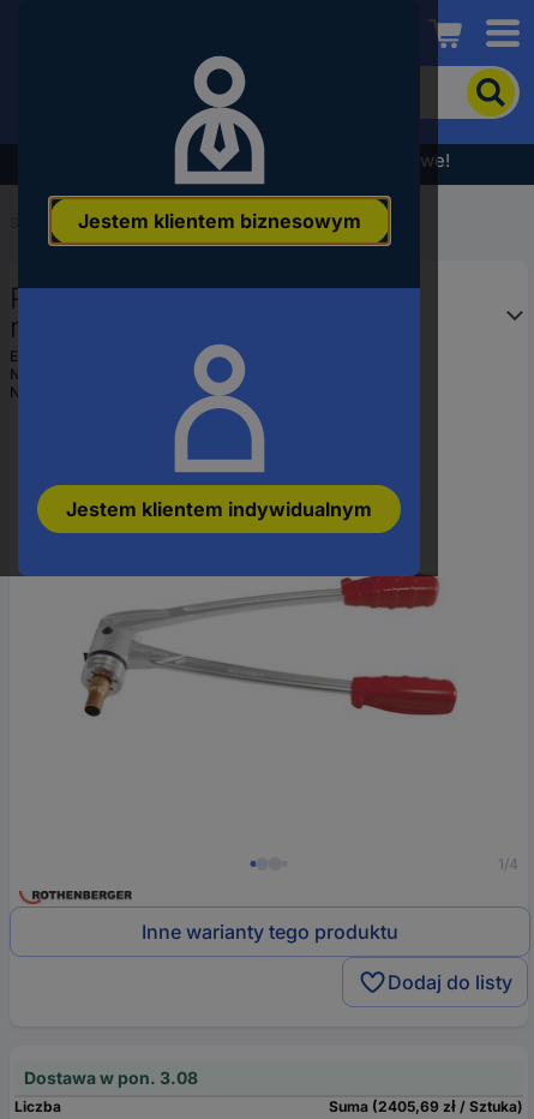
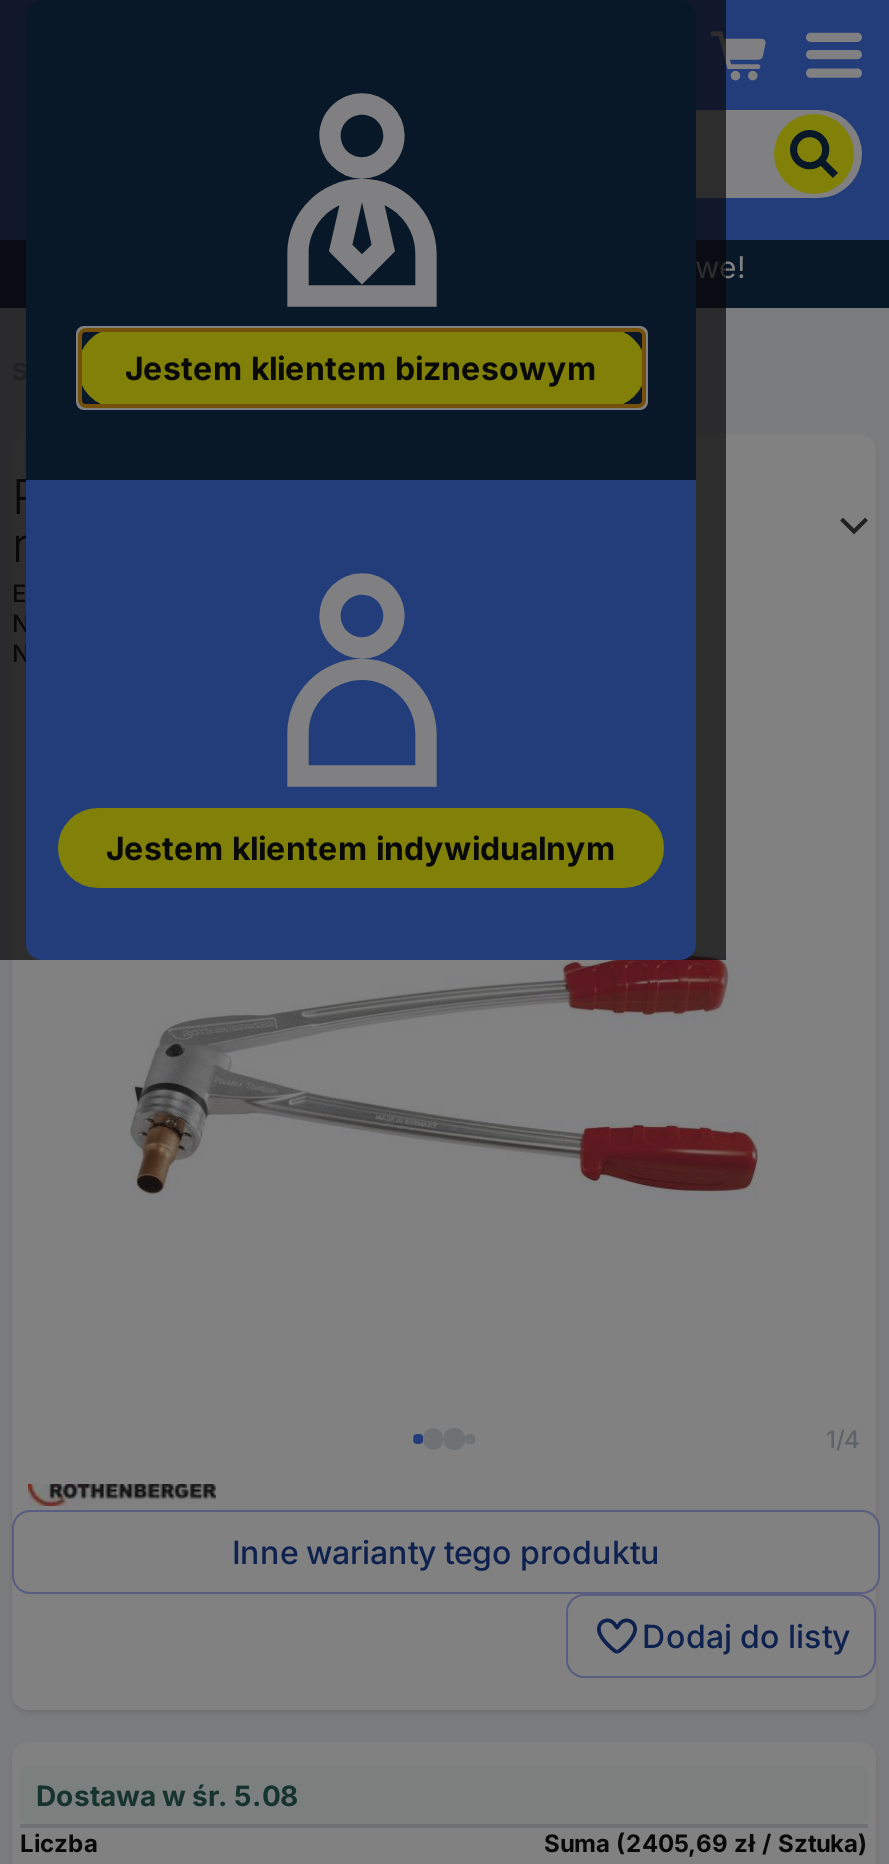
[24,1067,198,1087] Dostawa w pon. 3.08 -> [36,1777,298,1811] Dostawa w śr. 5.08

